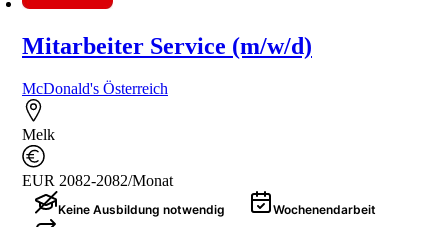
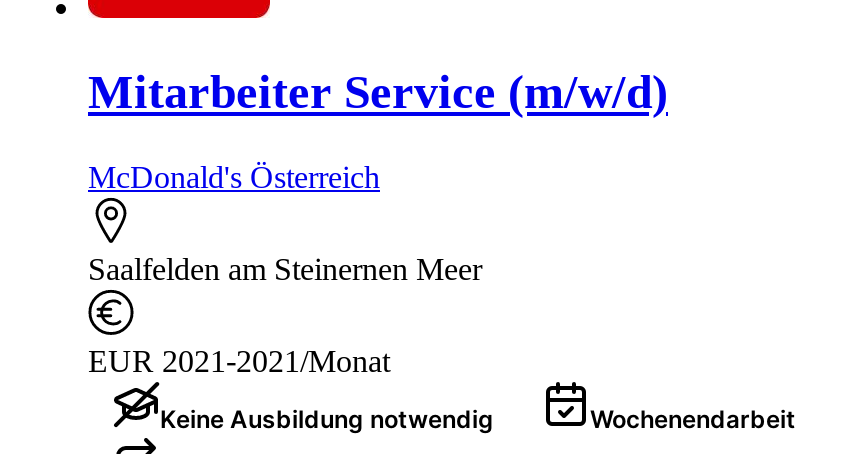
[22,126,55,143] Melk -> [88,251,482,285] Saalfelden am Steinernen Meer
[22,172,173,189] EUR 2082-2082/Monat -> [88,343,390,377] EUR 2021-2021/Monat

